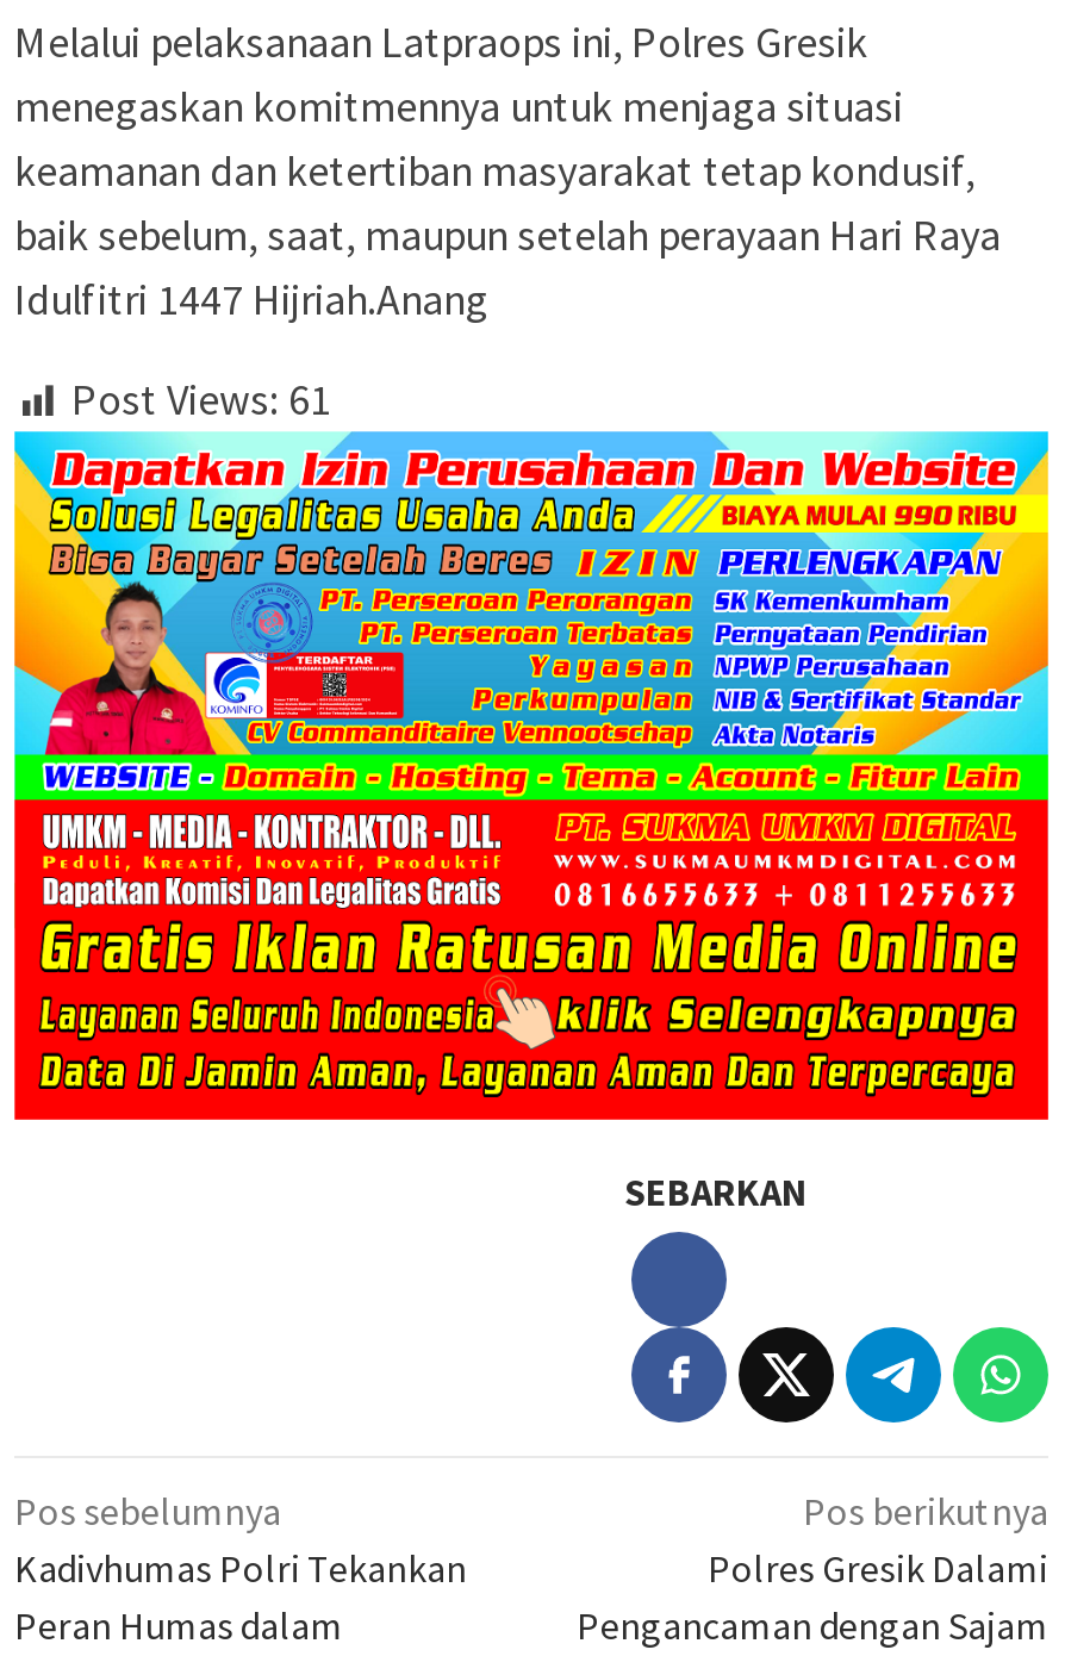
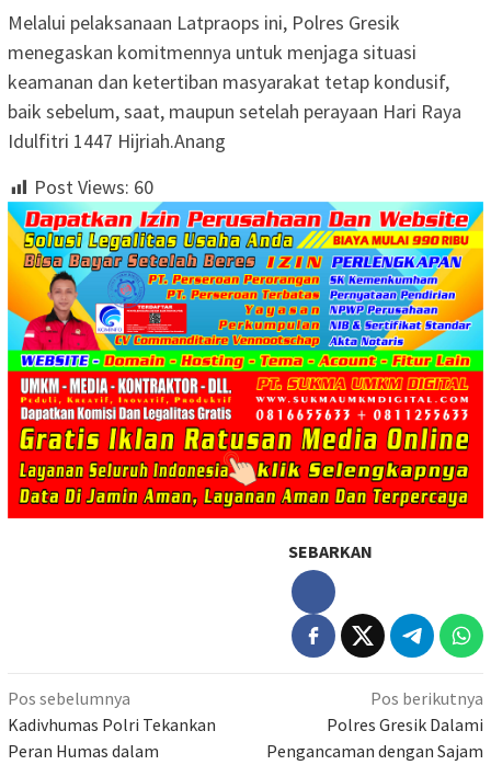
[71,372,331,427] Post Views: 61 -> [34,174,153,199] Post Views: 60

